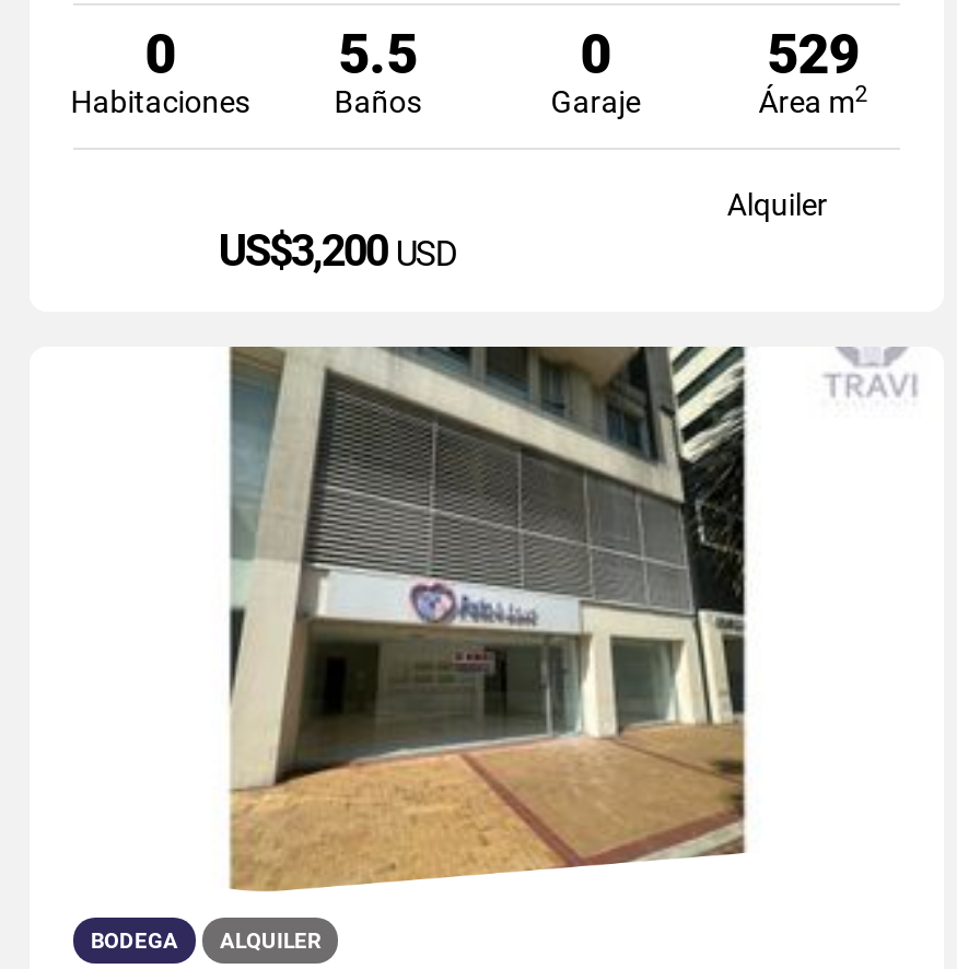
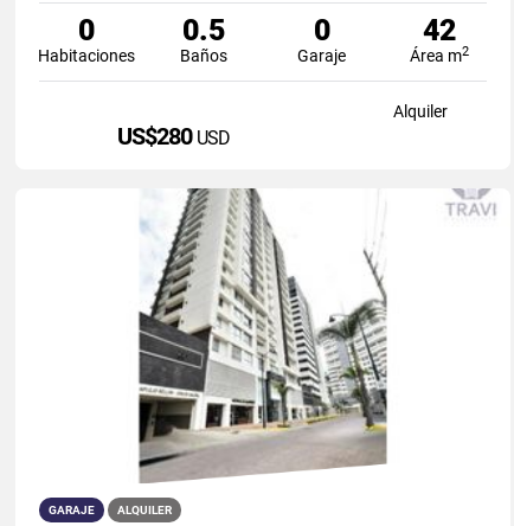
[338,23,417,86] 5.5 -> [183,13,225,47] 0.5
[767,23,859,86] 529 -> [423,13,456,47] 42
[218,224,457,276] US$3,200 USD -> [118,122,230,150] US$280 USD
[226,345,749,894] [image] -> [123,188,404,483] [image]
[91,928,178,952] BODEGA -> [49,503,95,516] GARAJE

